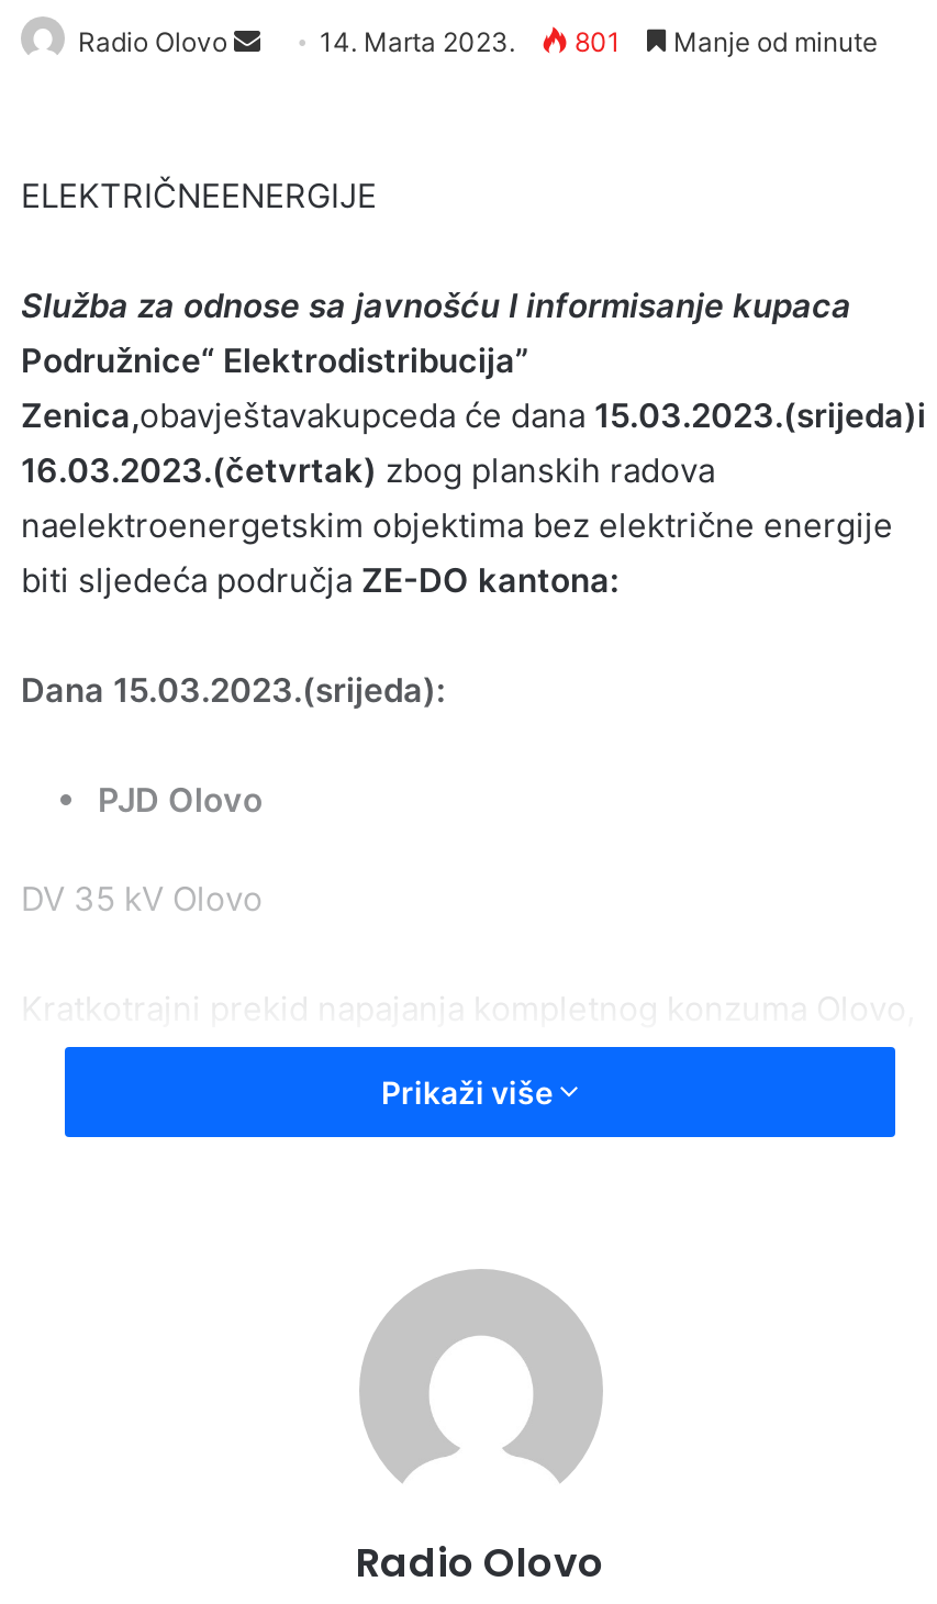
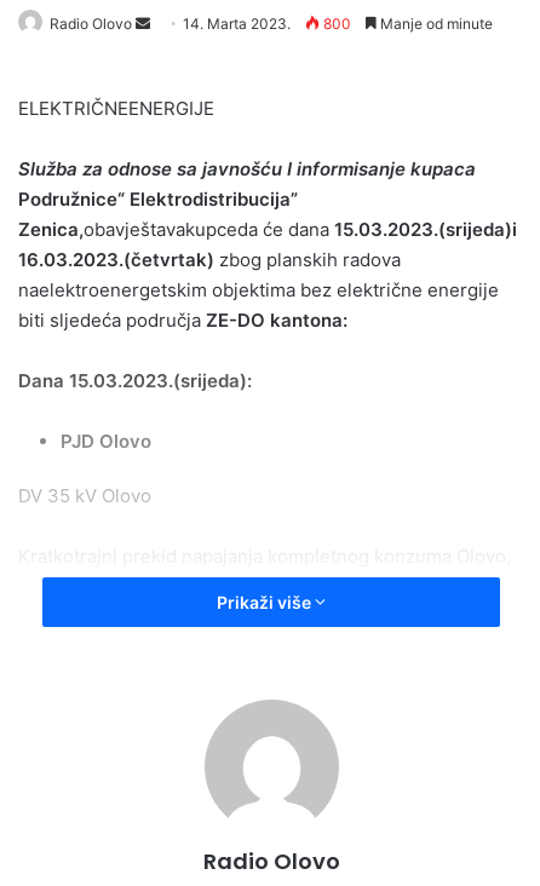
[568,25,621,58] 801 -> [320,14,351,32] 800

